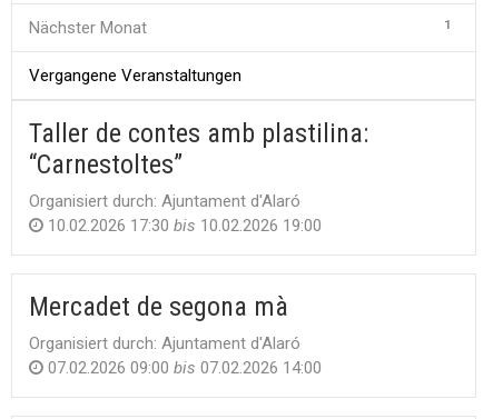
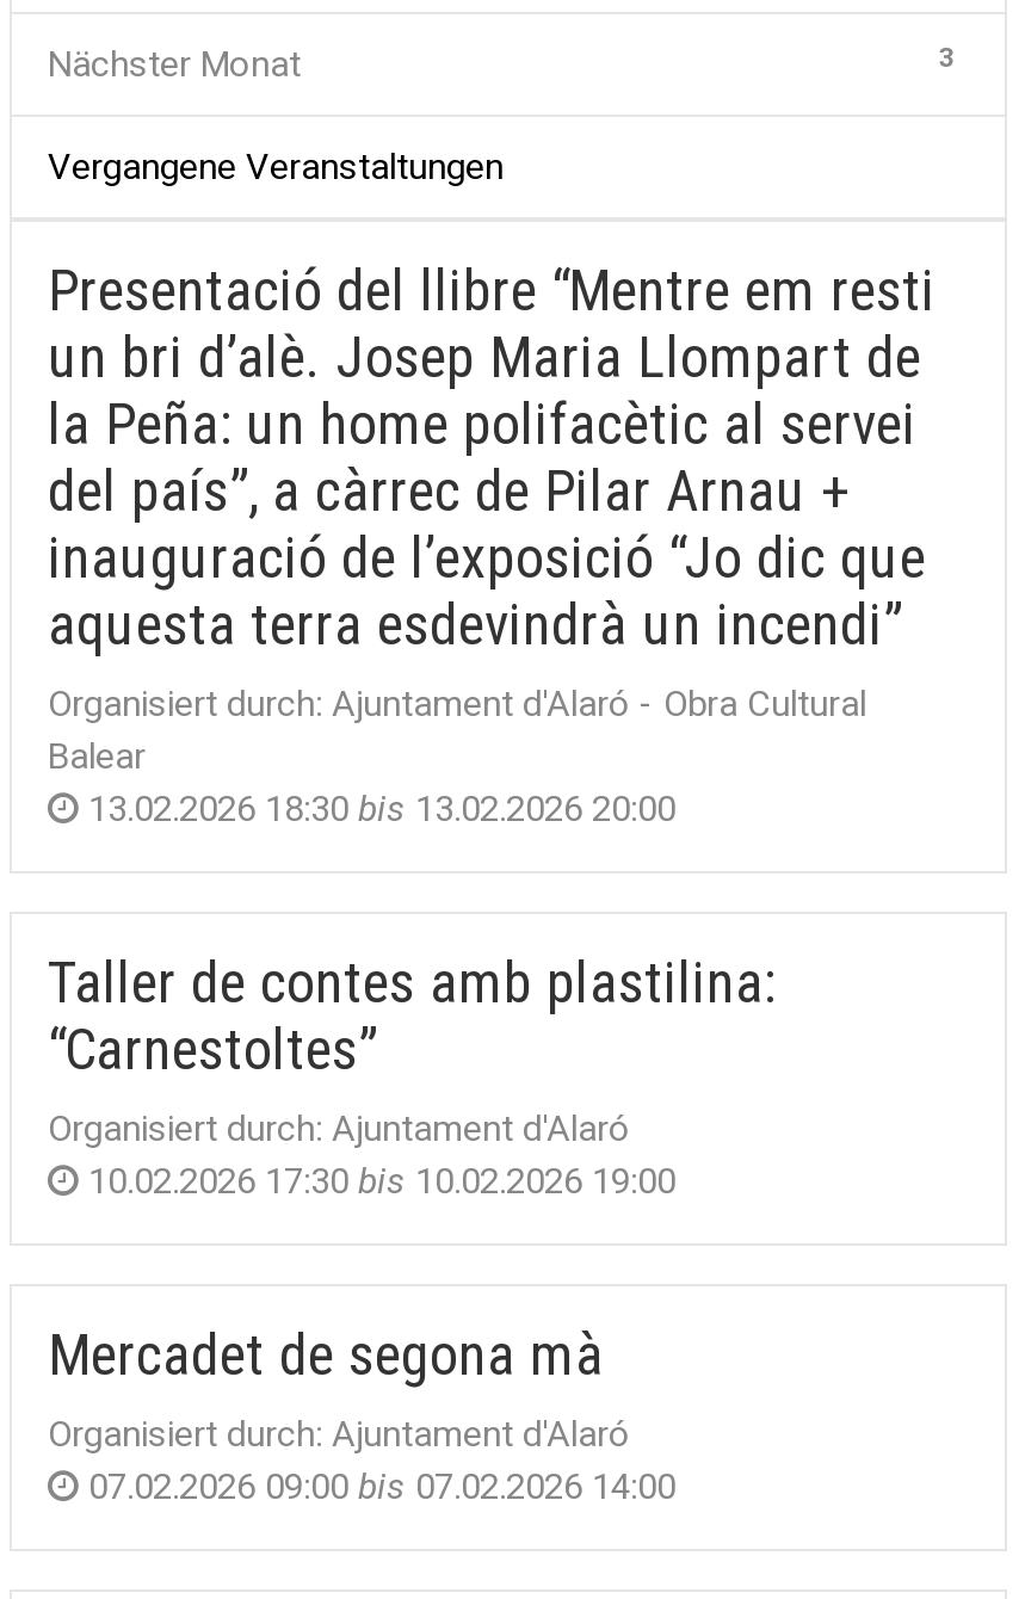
[444,18,451,32] 1 -> [938,42,953,74] 3
none -> [48,258,936,831] Presentació del llibre “Mentre em resti | un bri d’alè. Josep Maria Llompart de | la Peña: un home polifacètic al servei | del país”, a càrrec de Pilar Arnau + | inauguració de l’exposició “Jo dic que | aquesta terra esdevindrà un incendi” | Organisiert durch: Ajuntament d'Alaró - Obra Cultural | Balear | 13.02.2026 18:30 bis 13.02.2026 20:00

